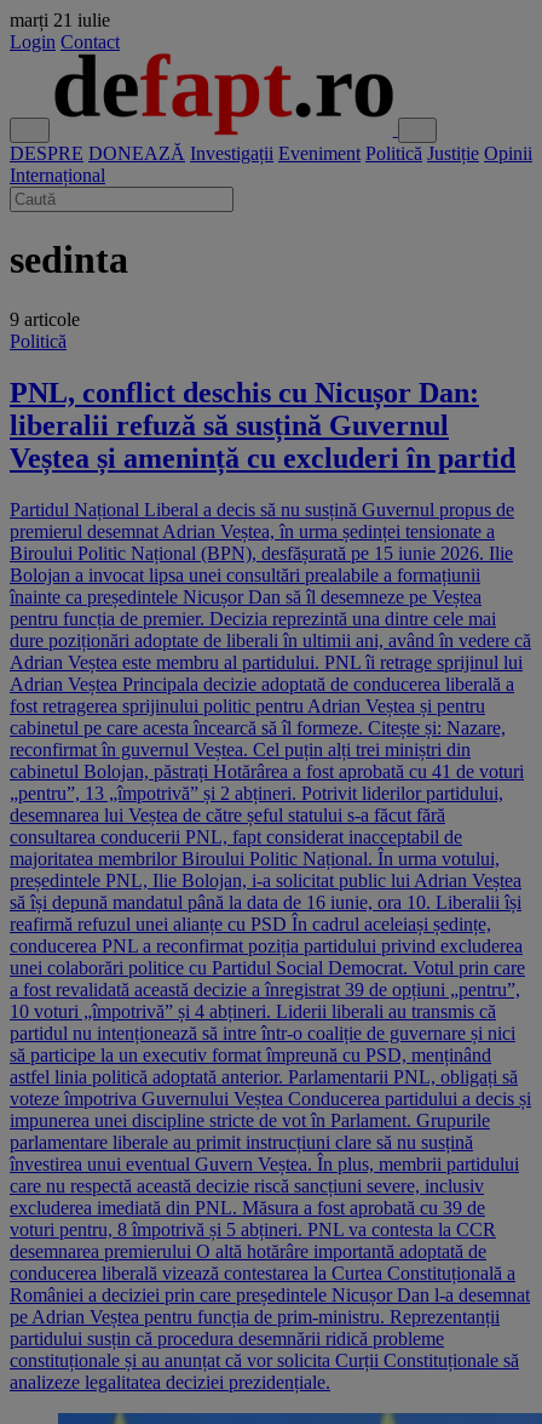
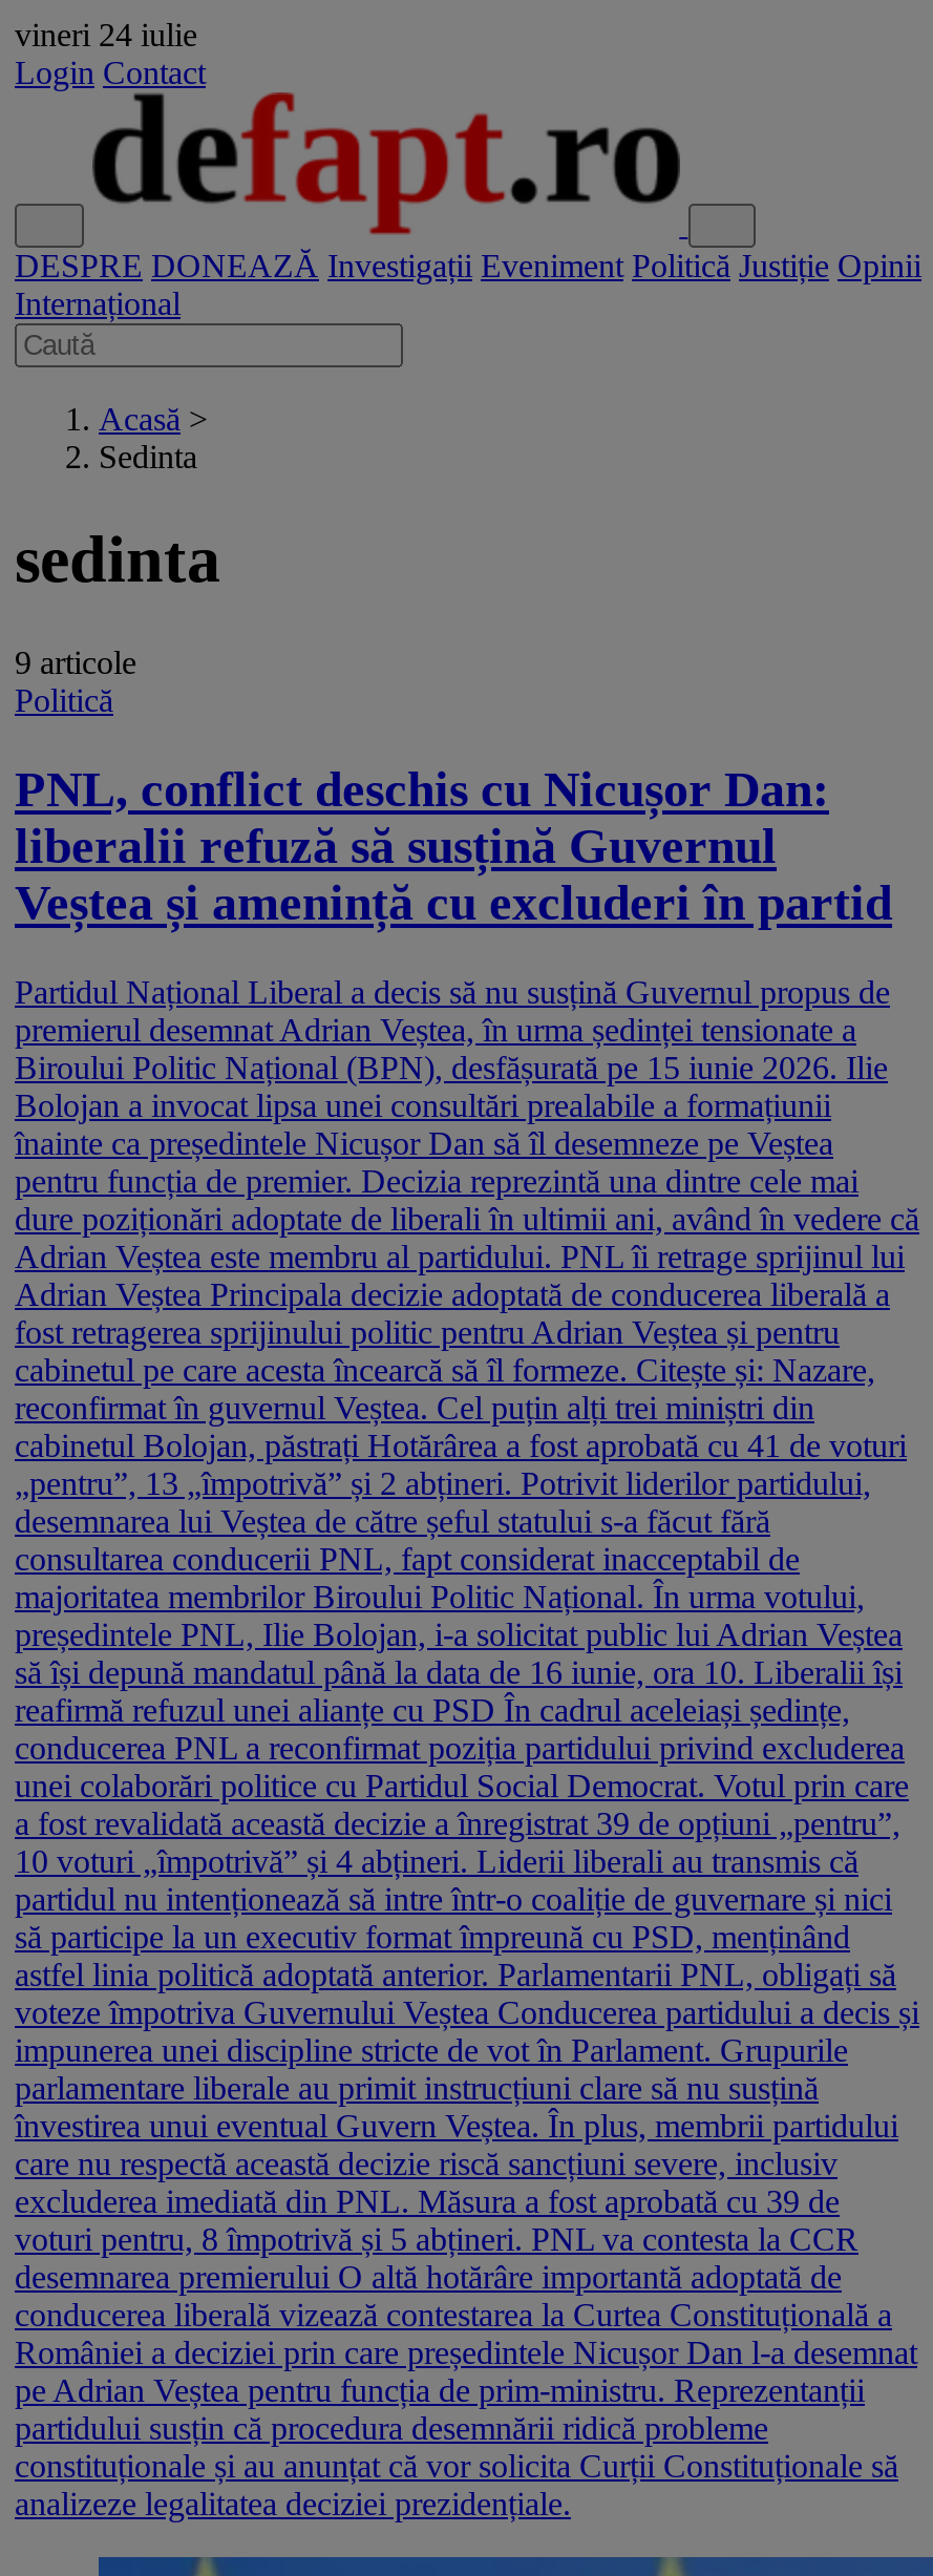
[10,10,110,30] marți 21 iulie -> [15,17,197,52] vineri 24 iulie
none -> [99,401,208,474] Acasă > | Sedinta

